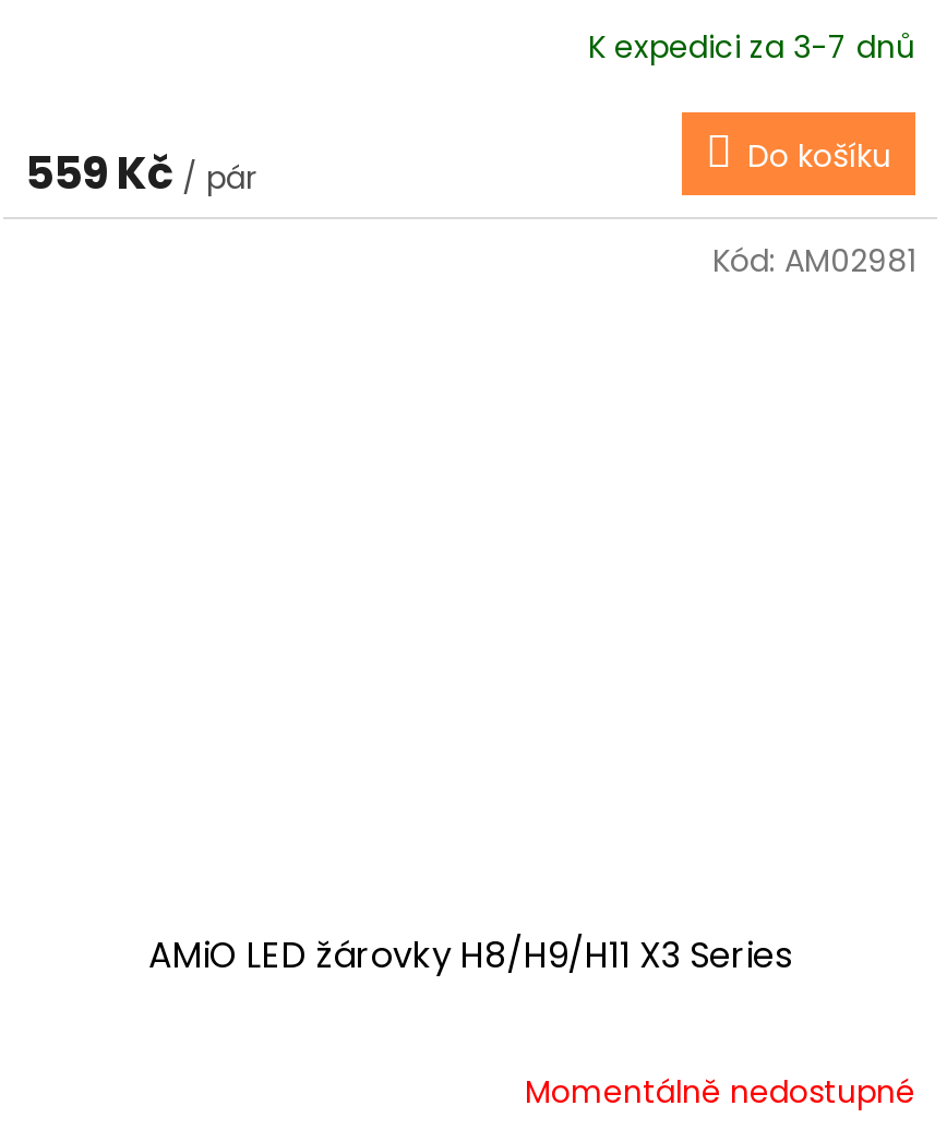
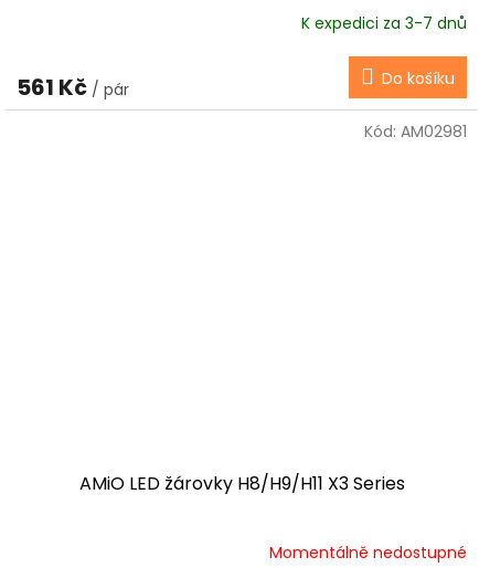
[25,142,256,204] 559 Kč / pár -> [17,72,129,103] 561 Kč / pár

